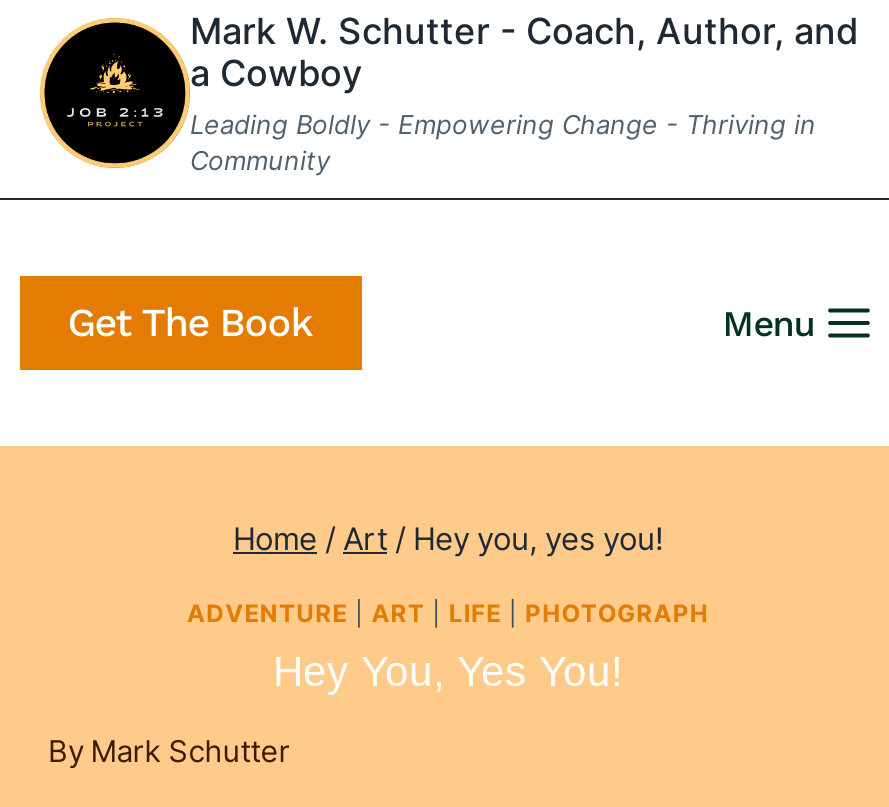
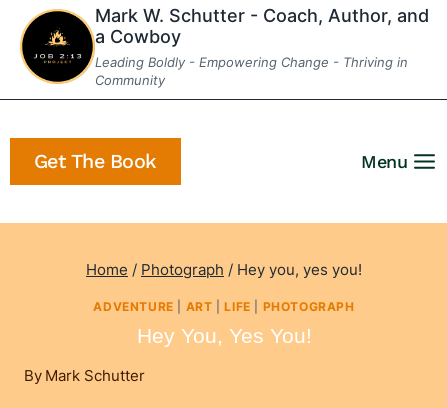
[233,519,663,557] Home / Art / Hey you, yes you! -> [86,260,362,279] Home / Photograph / Hey you, yes you!

